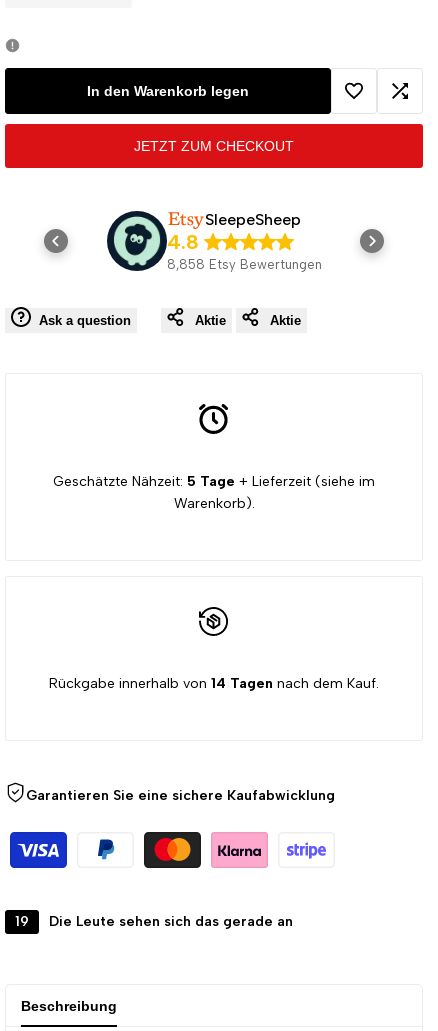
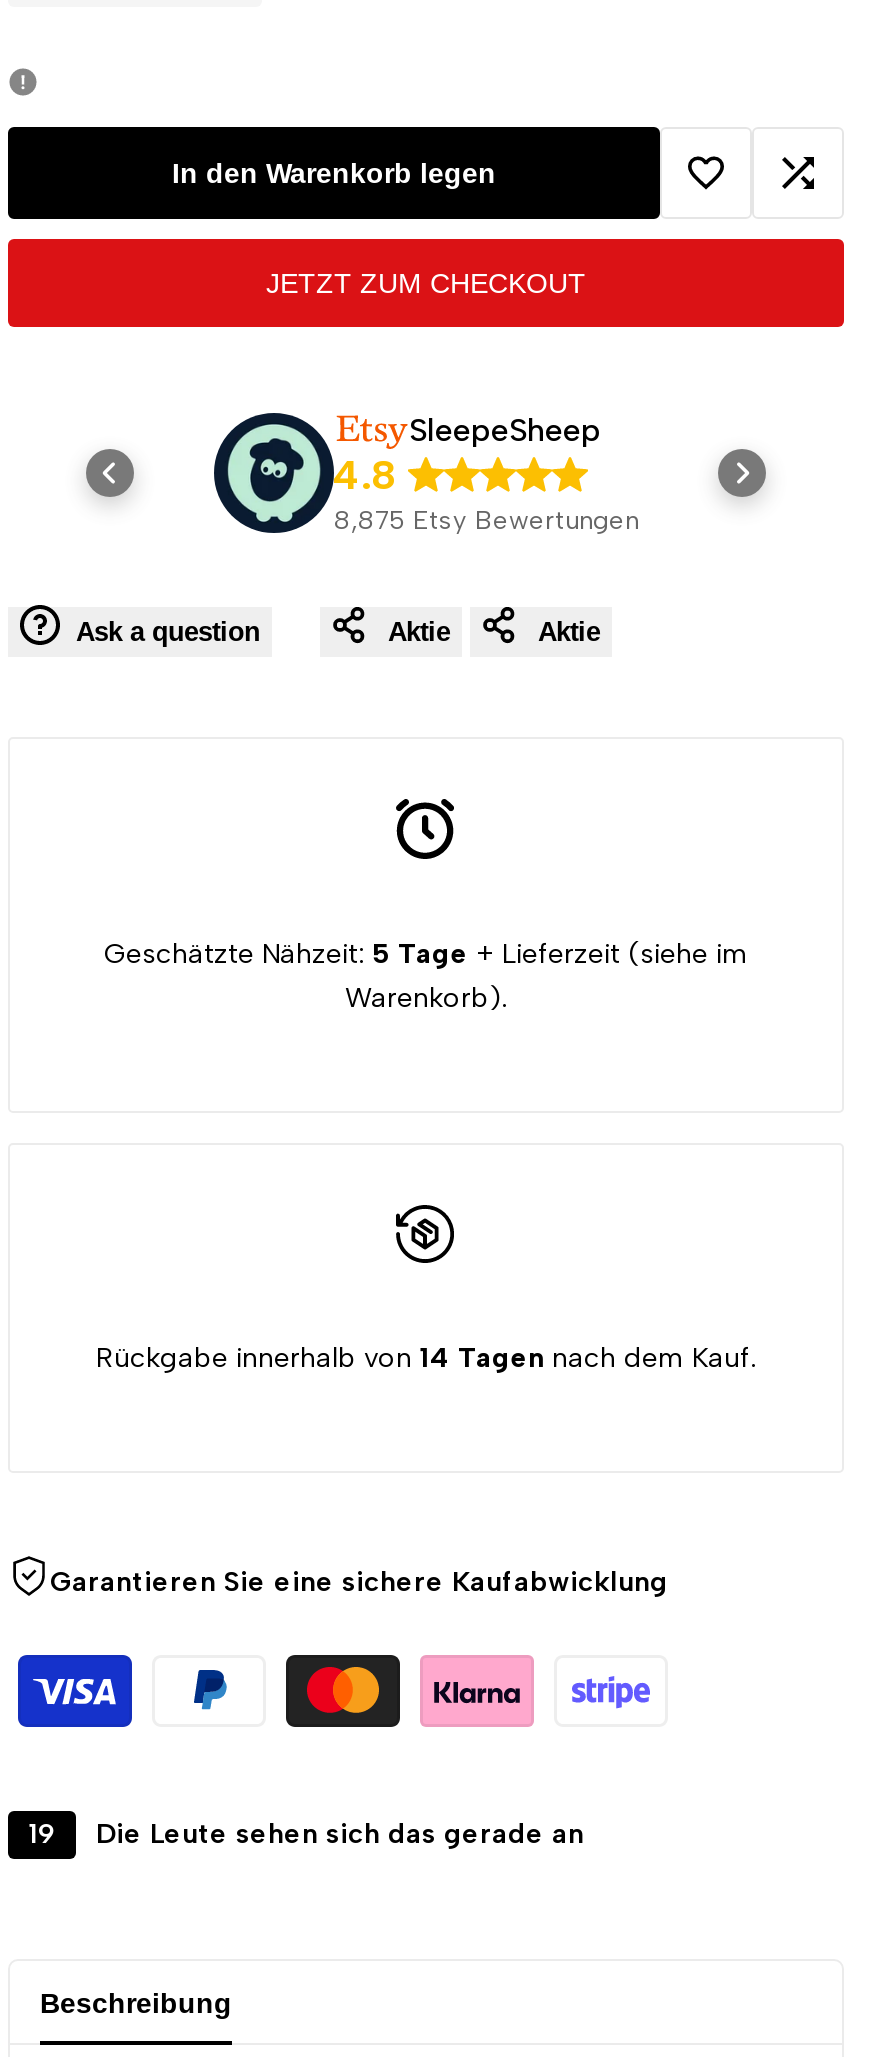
[166,257,321,272] 8,858 Etsy Bewertungen -> [333,506,639,536] 8,875 Etsy Bewertungen

